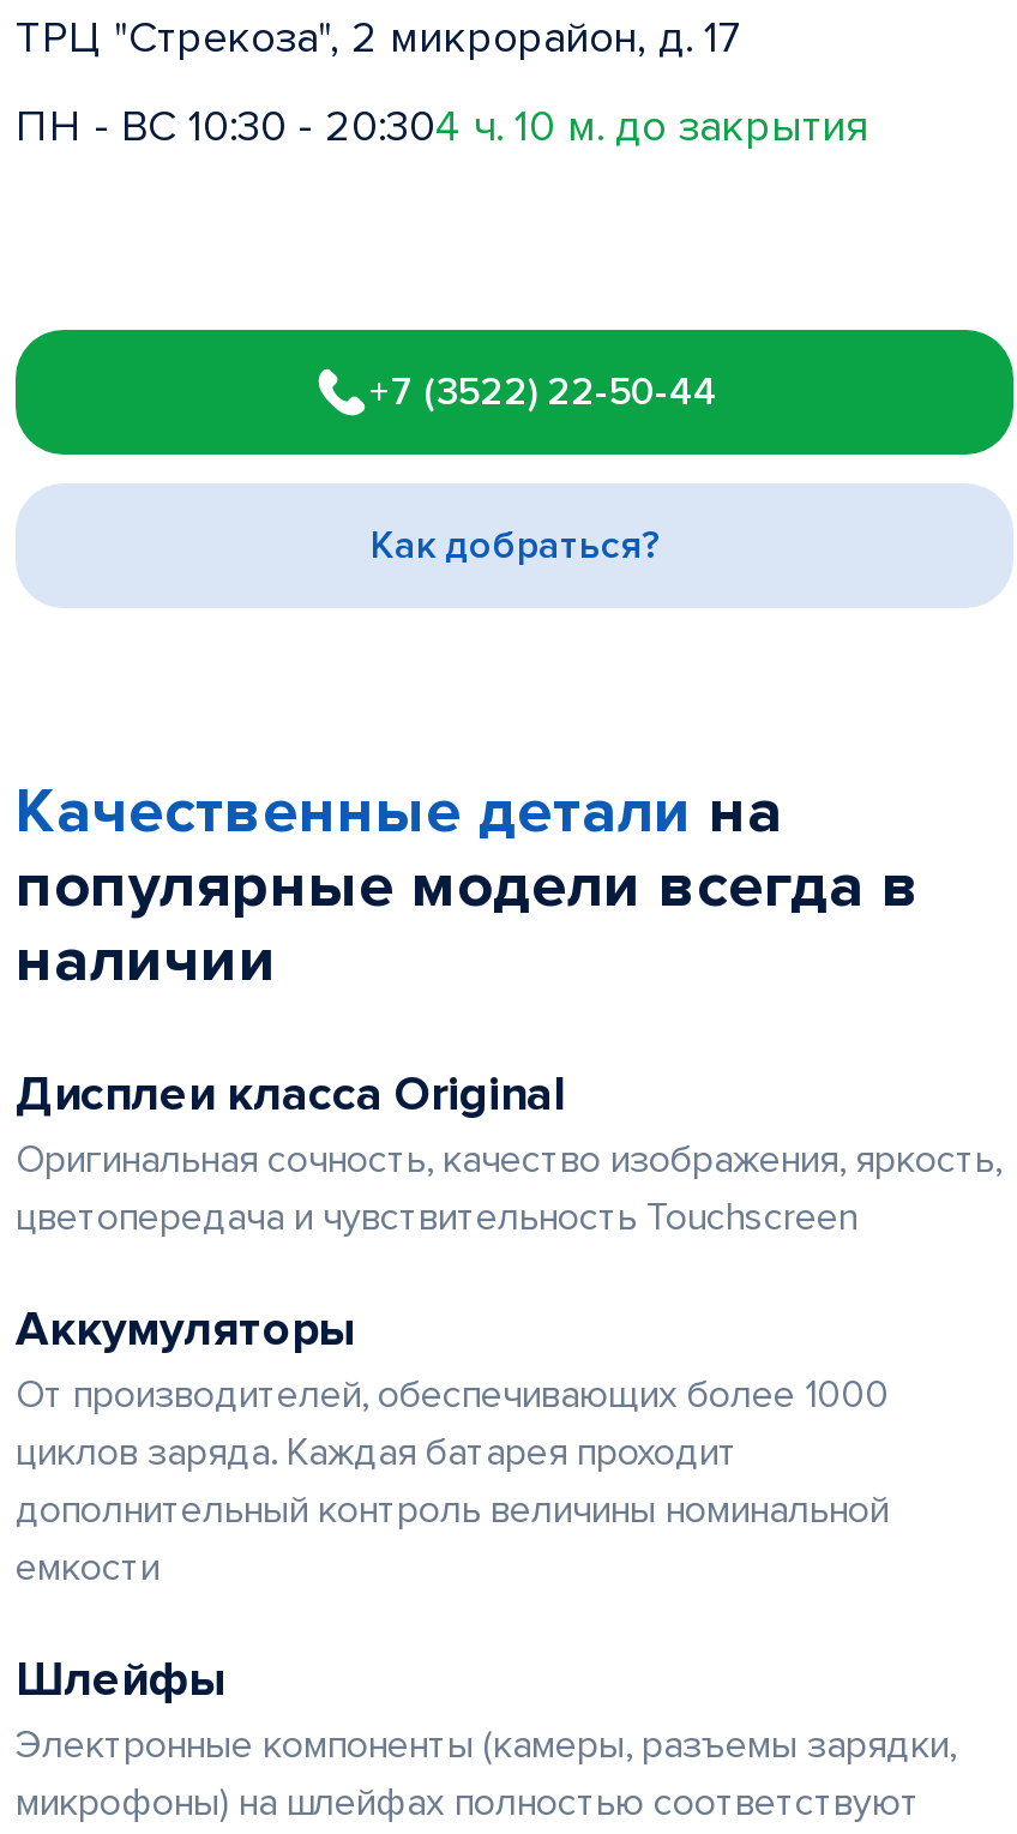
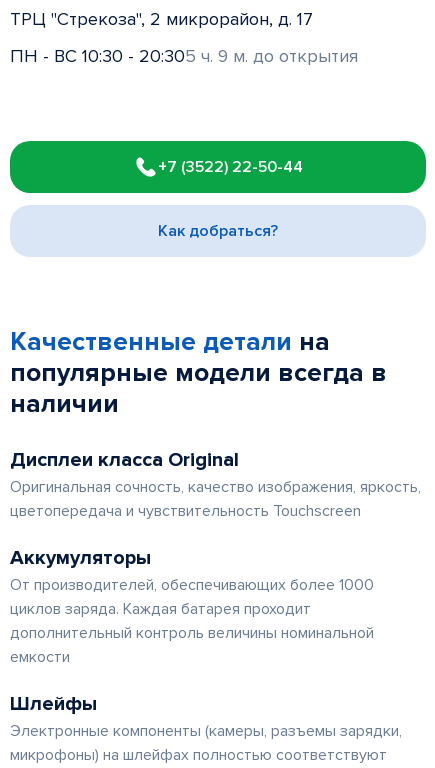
[16,100,867,152] ПН - ВС 10:30 - 20:304 ч. 10 м. до закрытия -> [10,45,358,67] ПН - ВС 10:30 - 20:305 ч. 9 м. до открытия

